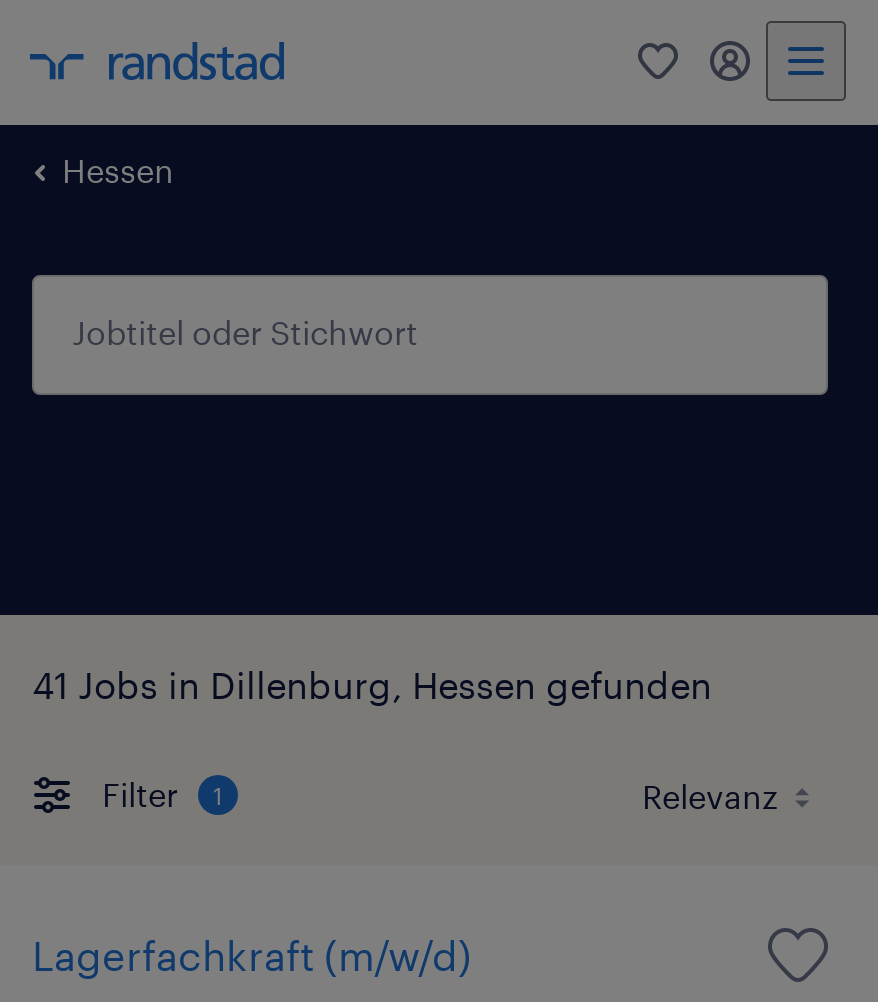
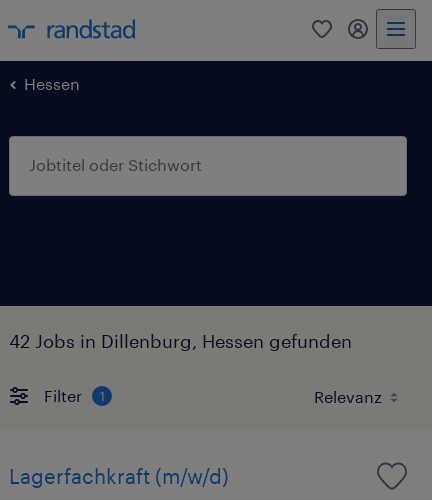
[32,663,712,707] 41 Jobs in Dillenburg, Hessen gefunden -> [9,330,352,352] 42 Jobs in Dillenburg, Hessen gefunden

